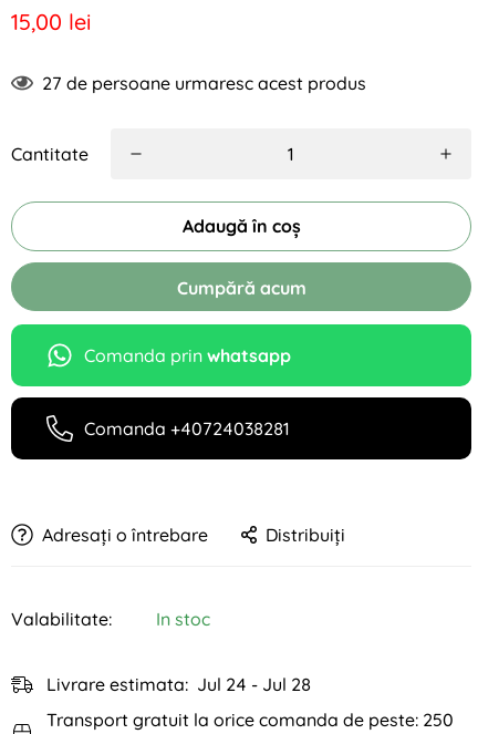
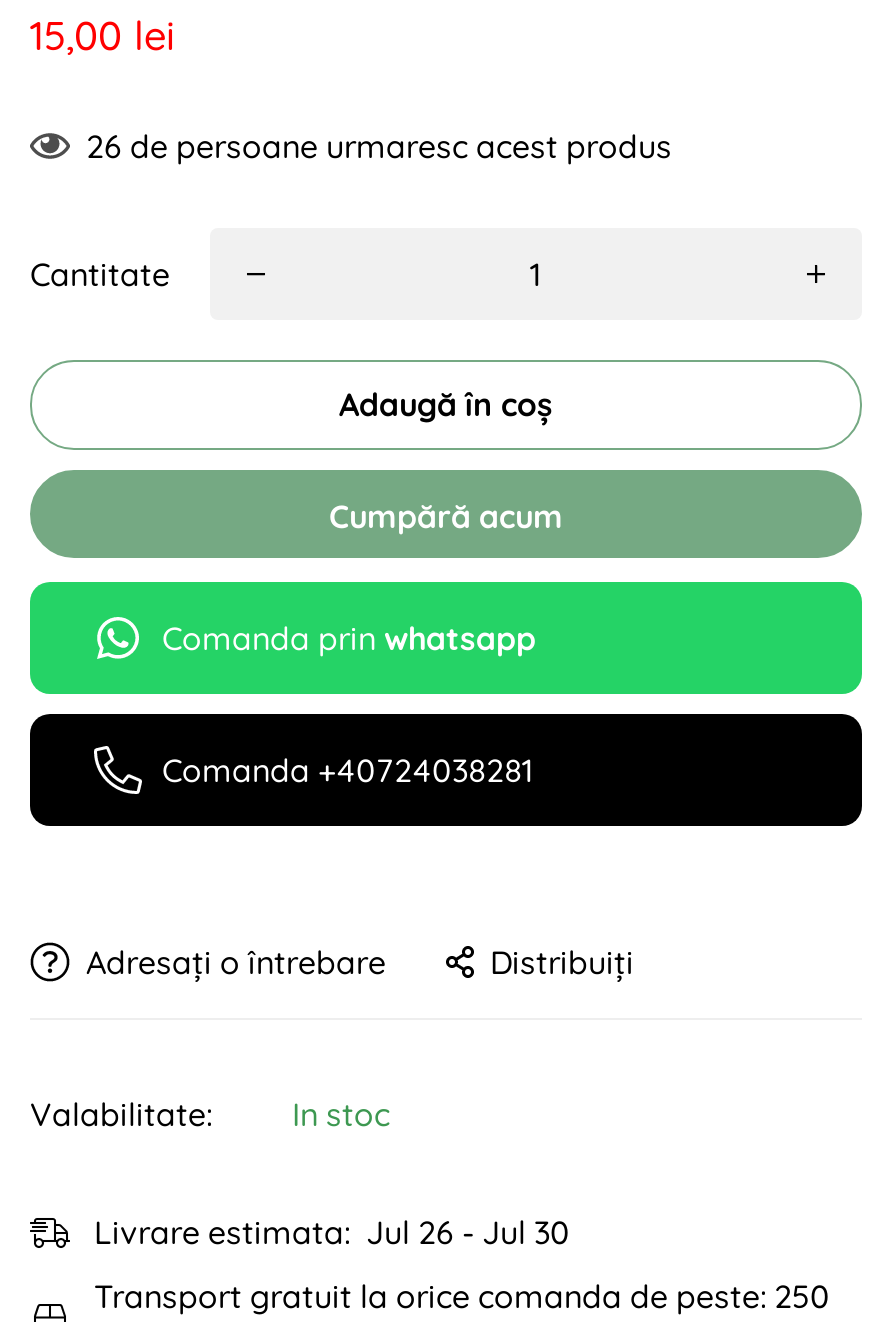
[42,72,366,95] 27 de persoane urmaresc acest produs -> [86,127,672,167] 26 de persoane urmaresc acest produs
[46,674,311,696] Livrare estimata: Jul 24 - Jul 28 -> [94,1213,570,1253] Livrare estimata: Jul 26 - Jul 30

